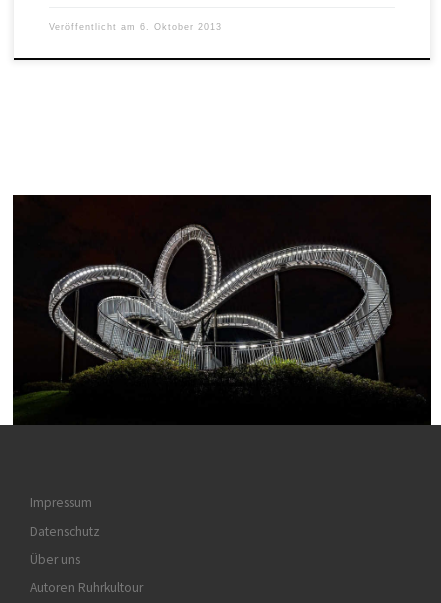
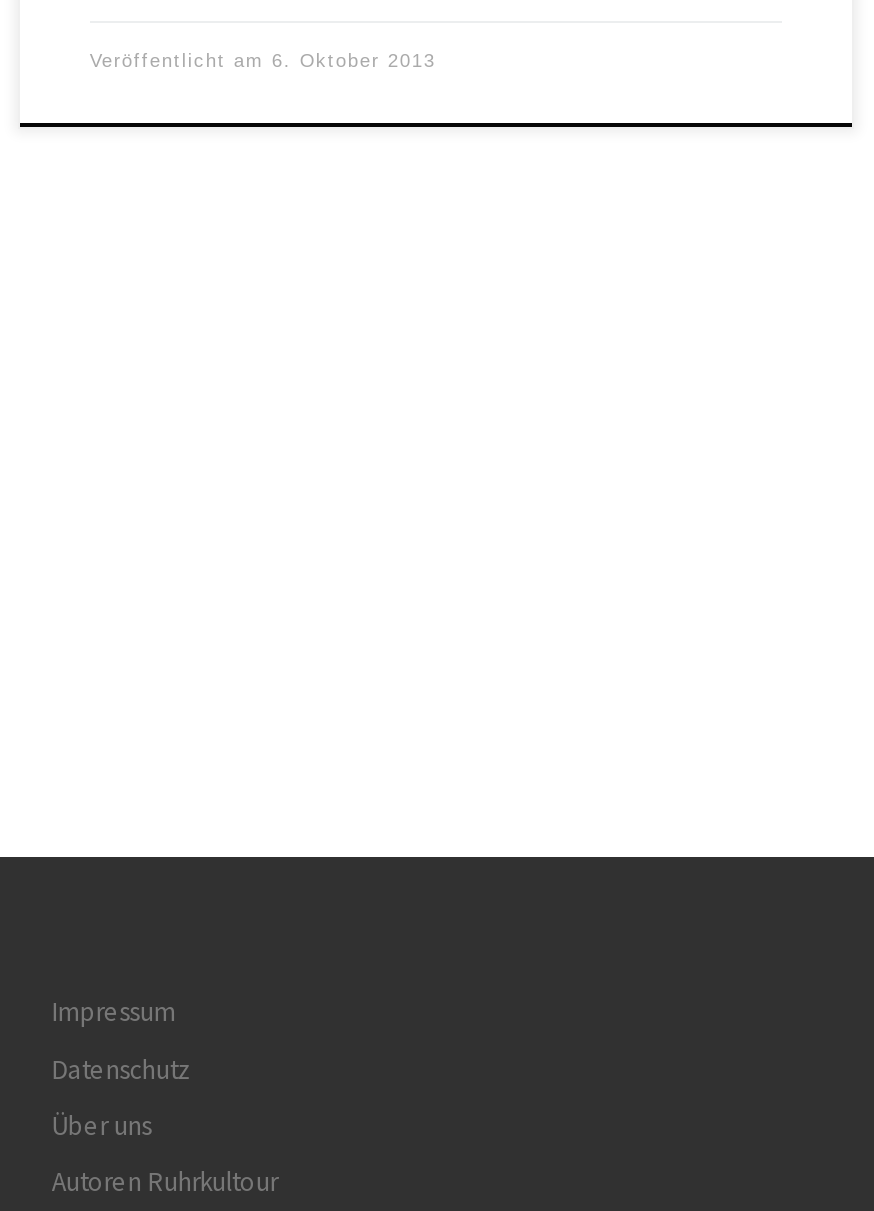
[12,194,432,425] [image] -> none

